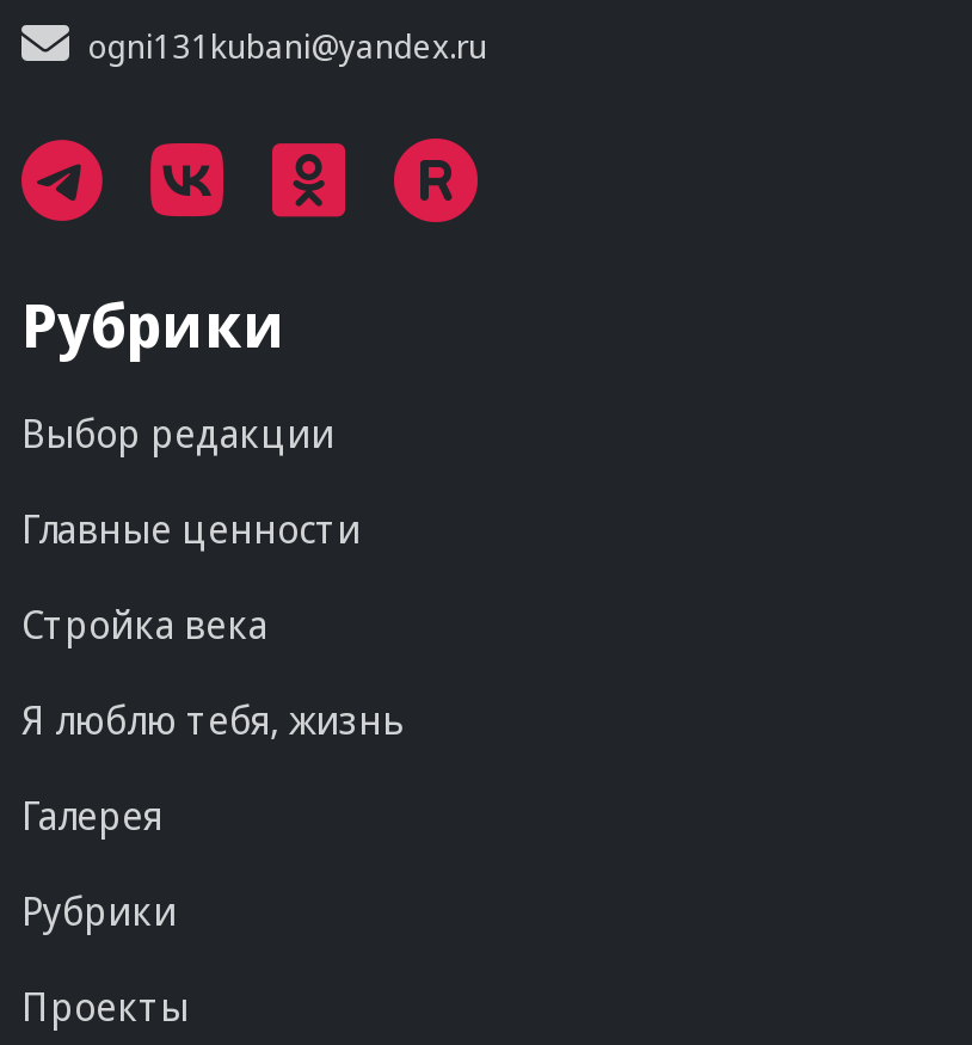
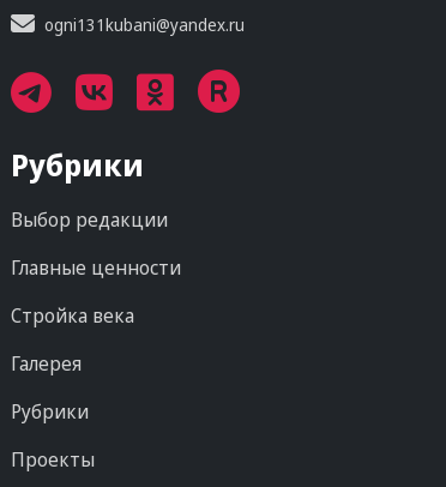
[21,693,404,745] Я люблю тебя, жизнь -> none

